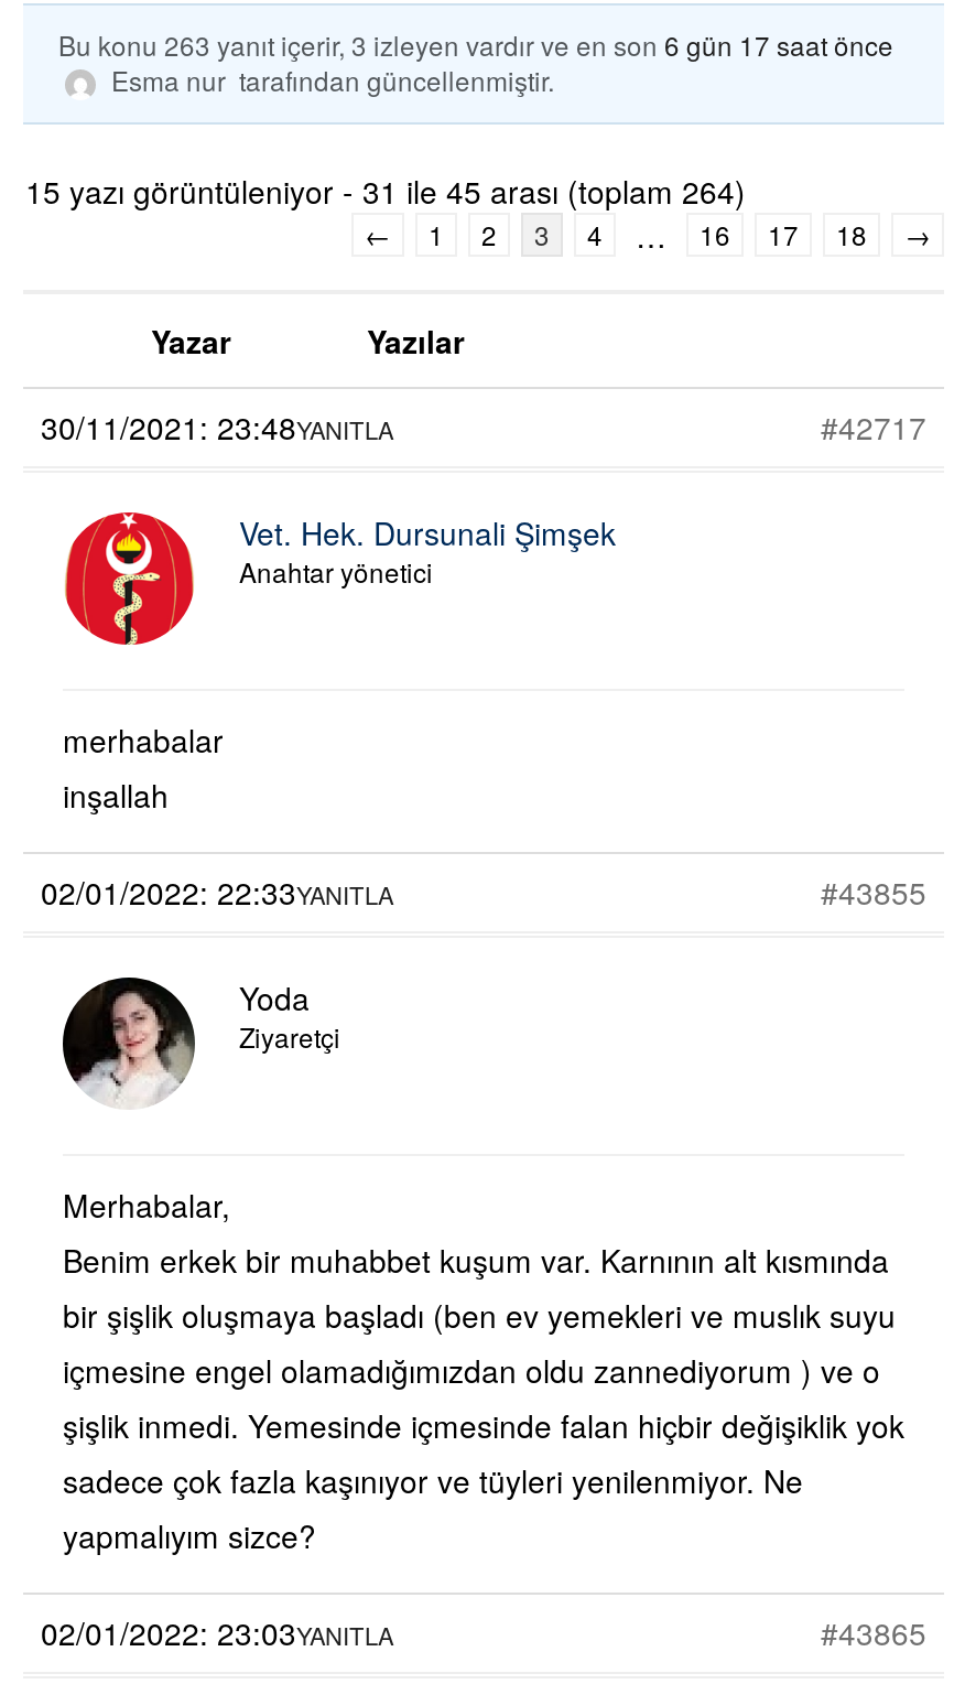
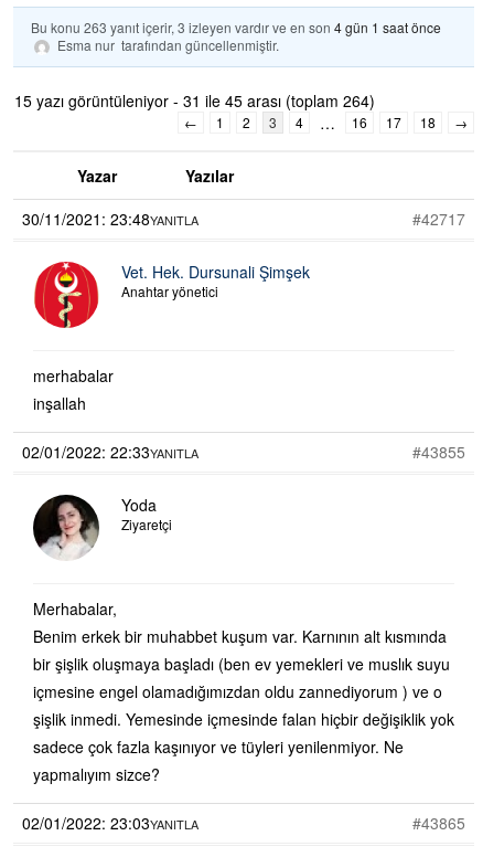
[58,25,893,63] Bu konu 263 yanıt içerir, 3 izleyen vardır ve en son 6 gün 17 saat önce -> [31,18,441,36] Bu konu 263 yanıt içerir, 3 izleyen vardır ve en son 4 gün 1 saat önce

